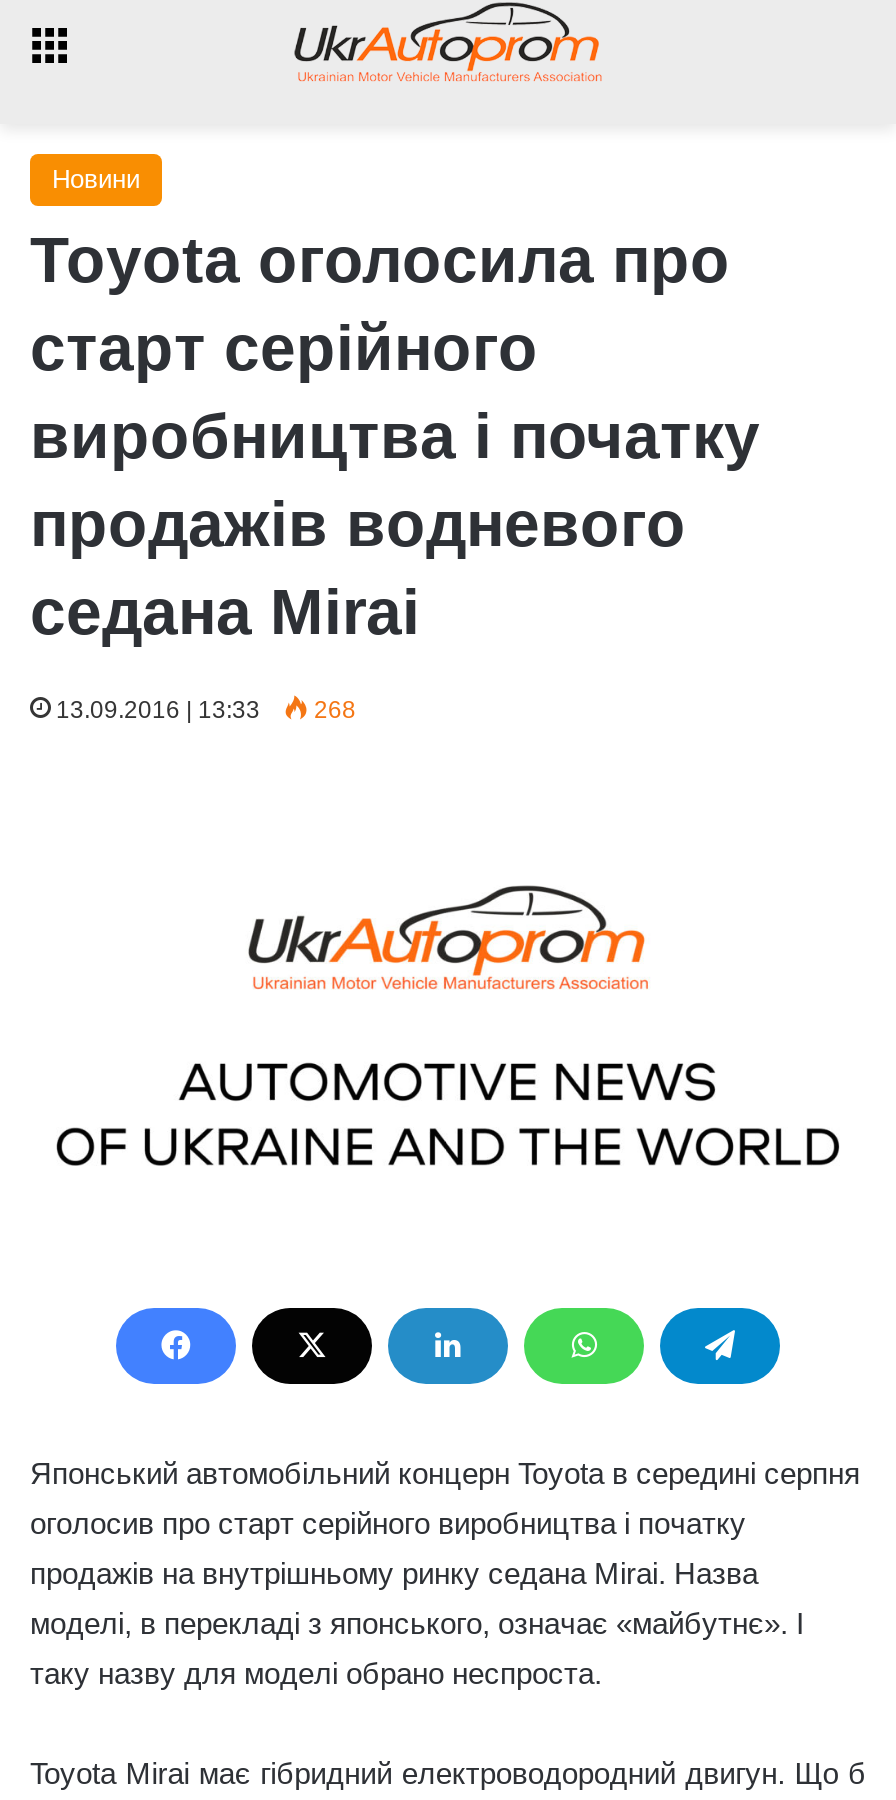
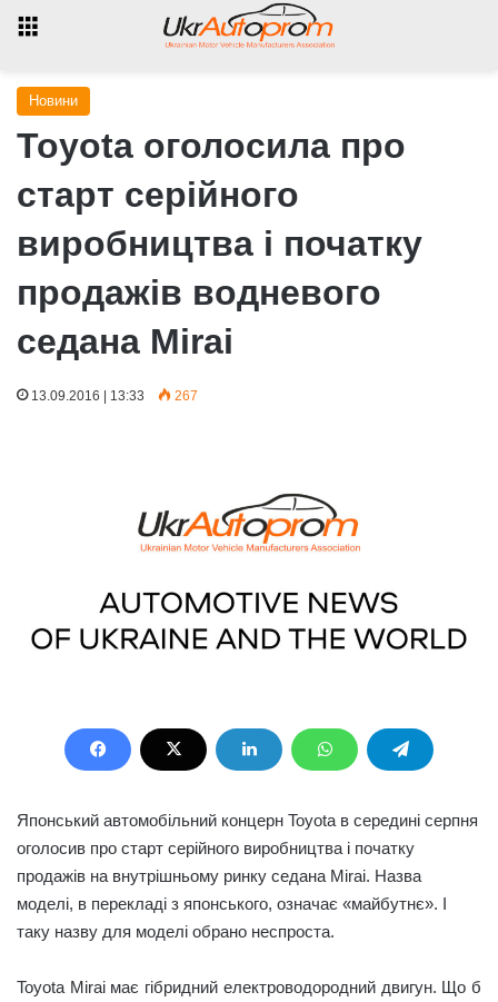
[308,696,356,724] 268 -> [171,388,198,404] 267

